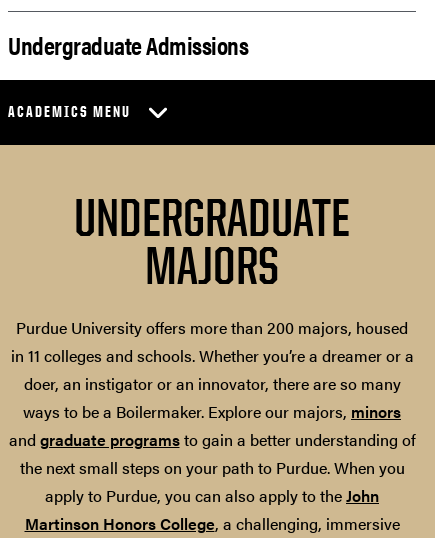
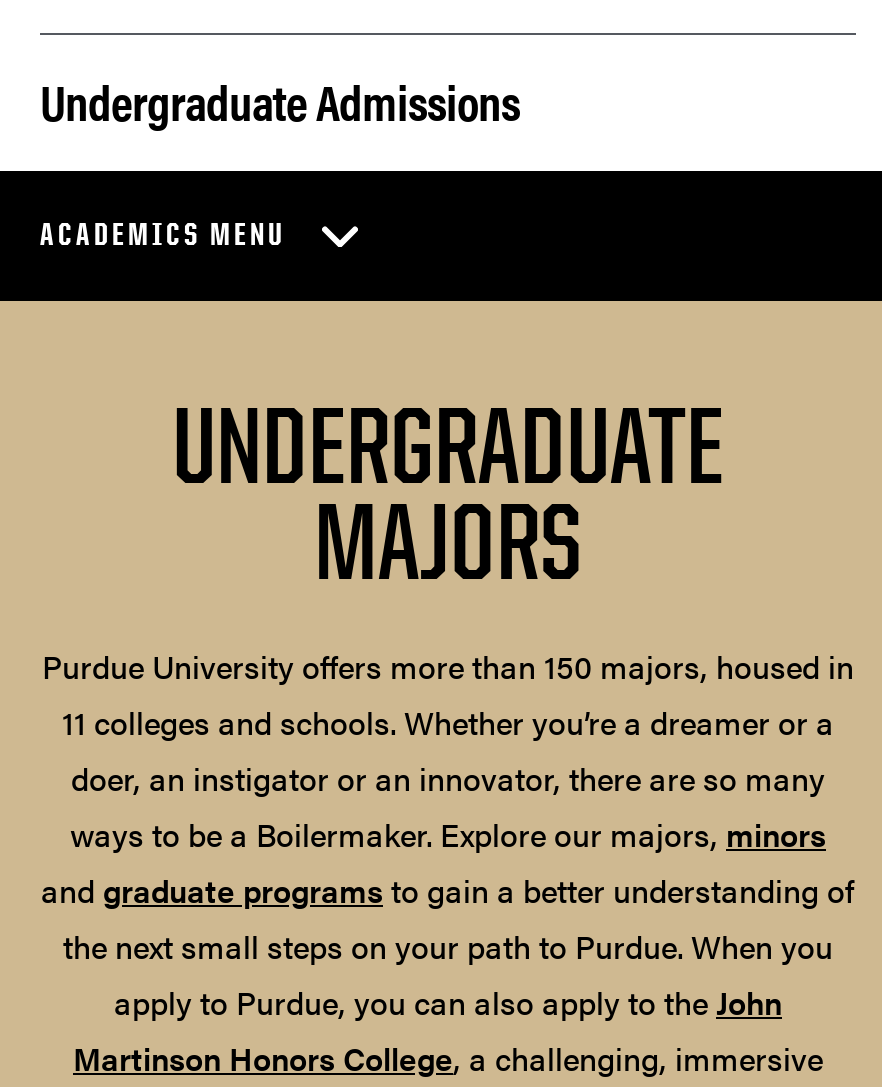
[10,316,413,367] Purdue University offers more than 200 majors, housed | in 11 colleges and schools. Whether you’re a dreamer or a -> [42,643,854,745] Purdue University offers more than 150 majors, housed in | 11 colleges and schools. Whether you’re a dreamer or a

